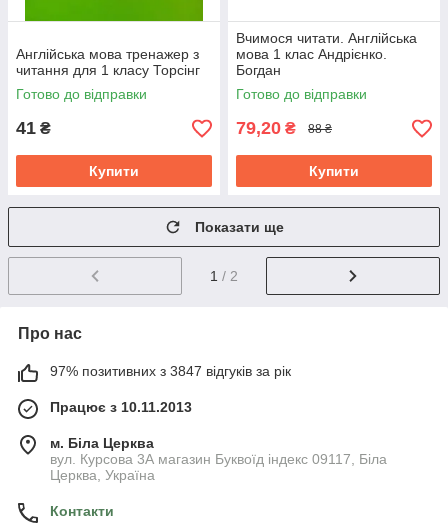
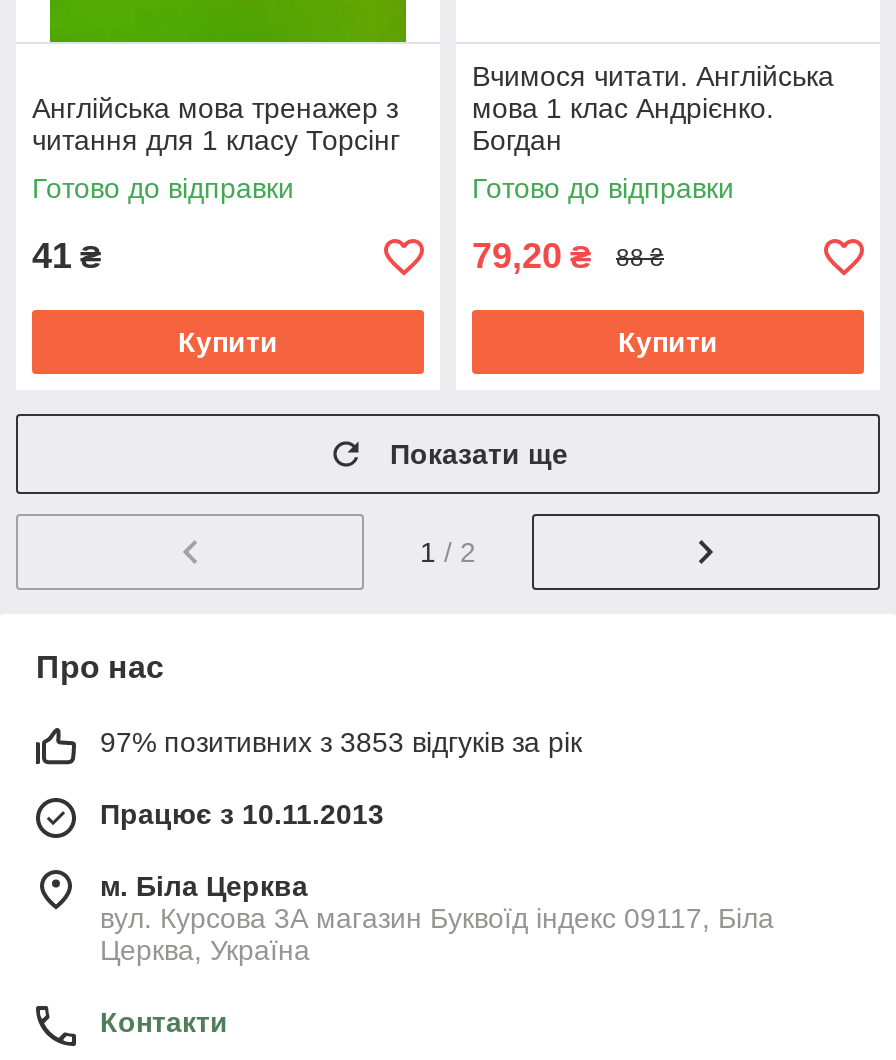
[50,363,291,379] 97% позитивних з 3847 відгуків за рік -> [100,726,582,758] 97% позитивних з 3853 відгуків за рік

